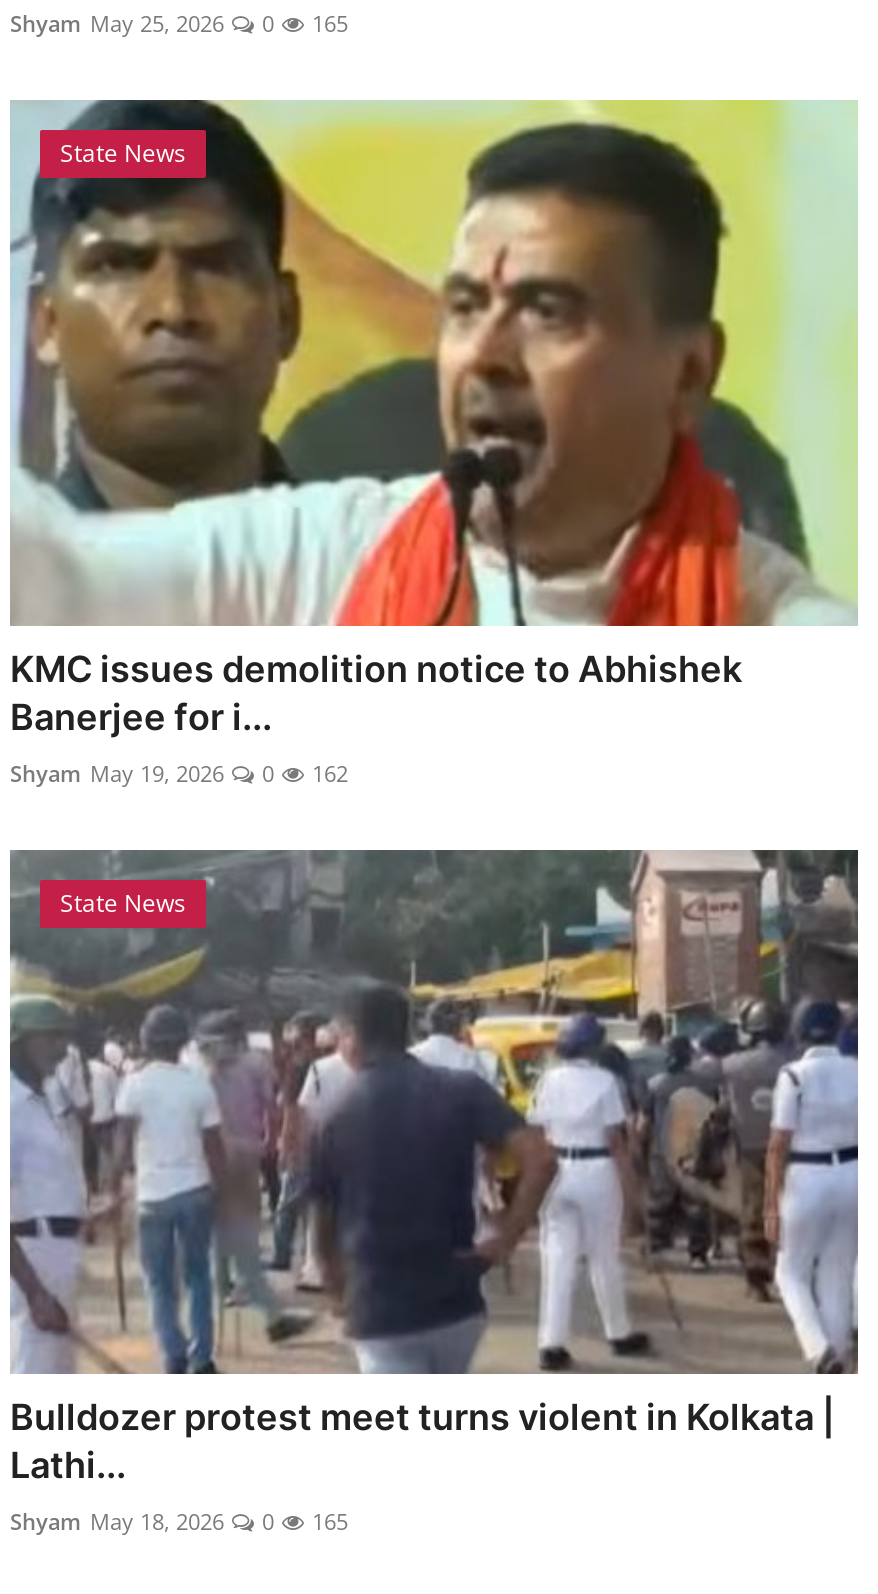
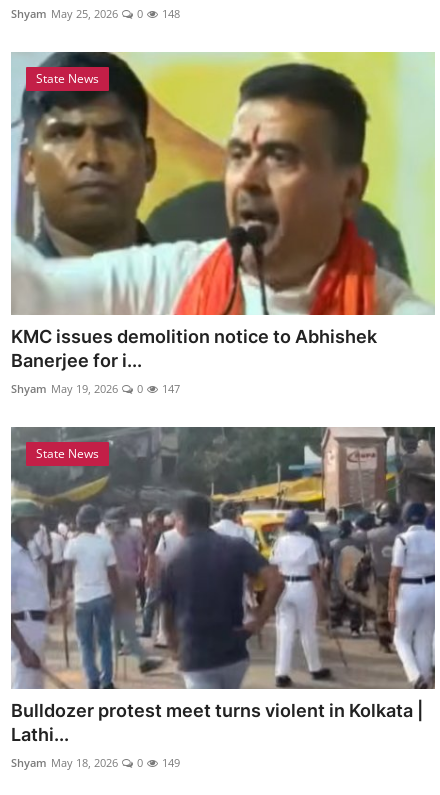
[10,9,348,39] Shyam May 25, 2026 0 165 -> [11,6,180,21] Shyam May 25, 2026 0 148
[10,758,348,788] Shyam May 19, 2026 0 162 -> [11,381,180,396] Shyam May 19, 2026 0 147
[10,1507,348,1537] Shyam May 18, 2026 0 165 -> [11,755,180,770] Shyam May 18, 2026 0 149

